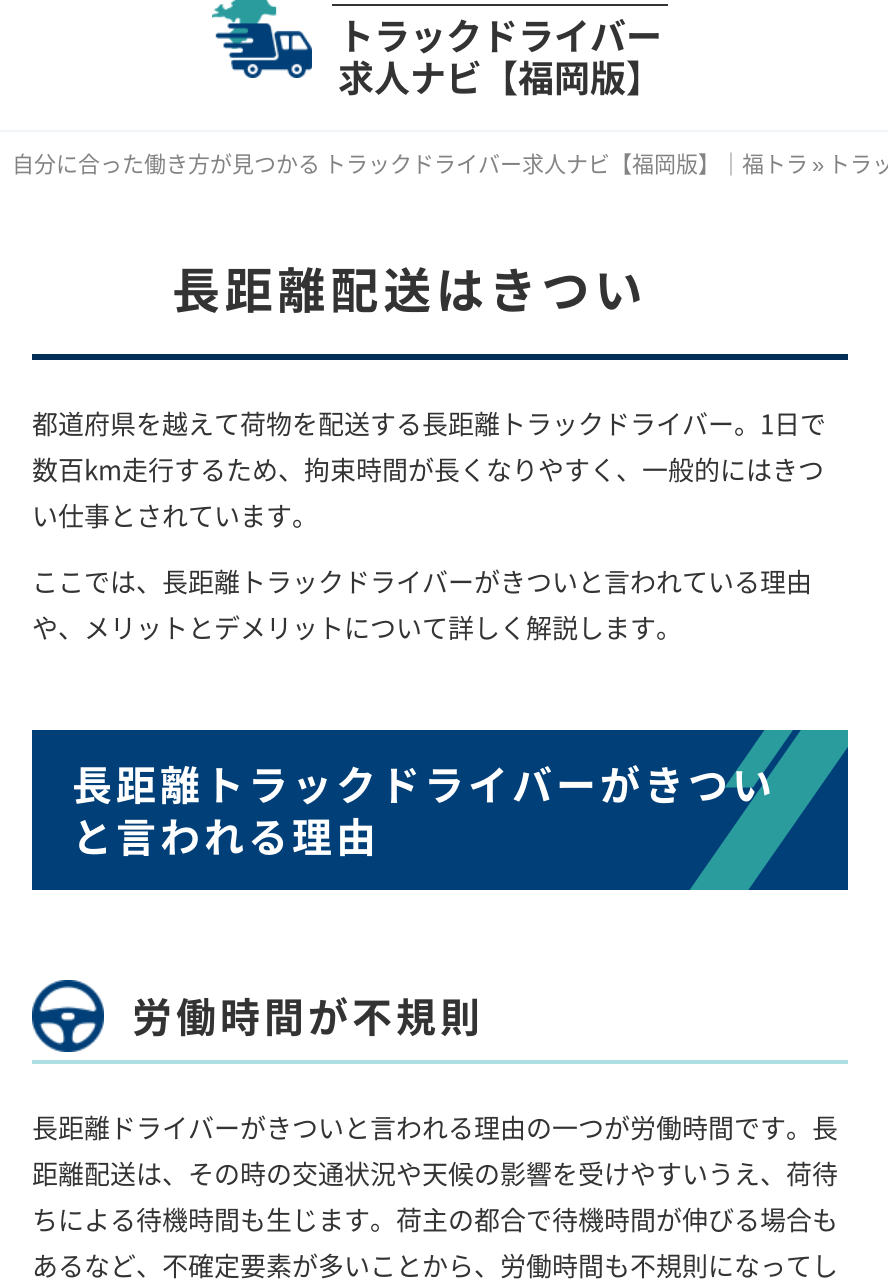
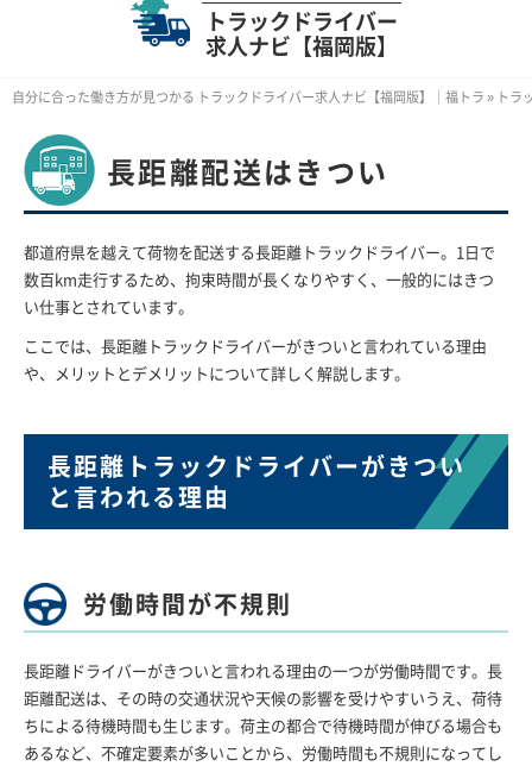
none -> [23,133,96,207] [image]

